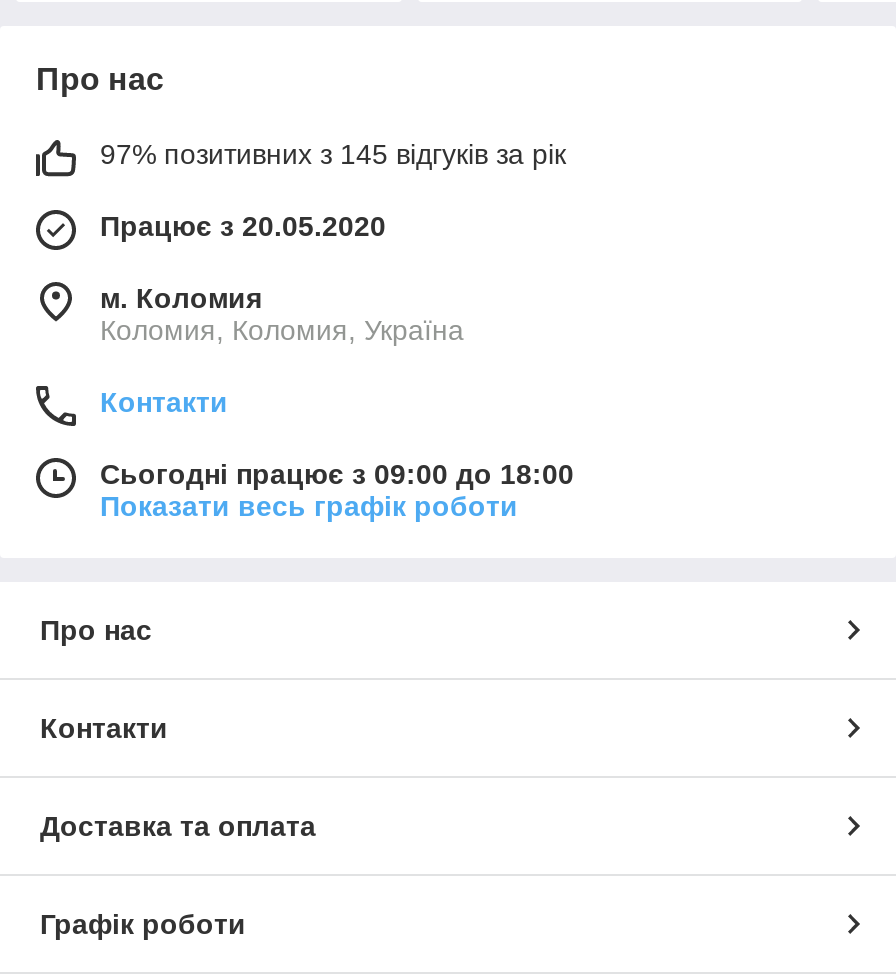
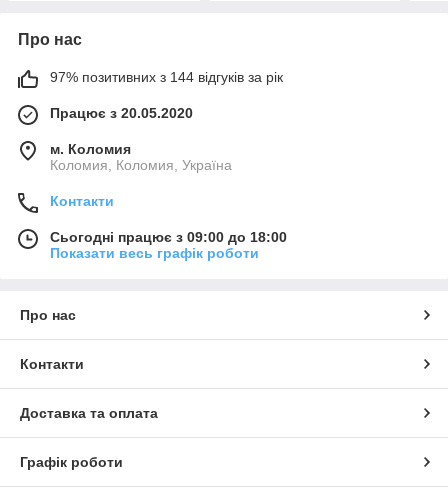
[100,139,566,171] 97% позитивних з 145 відгуків за рік -> [50,69,283,85] 97% позитивних з 144 відгуків за рік

